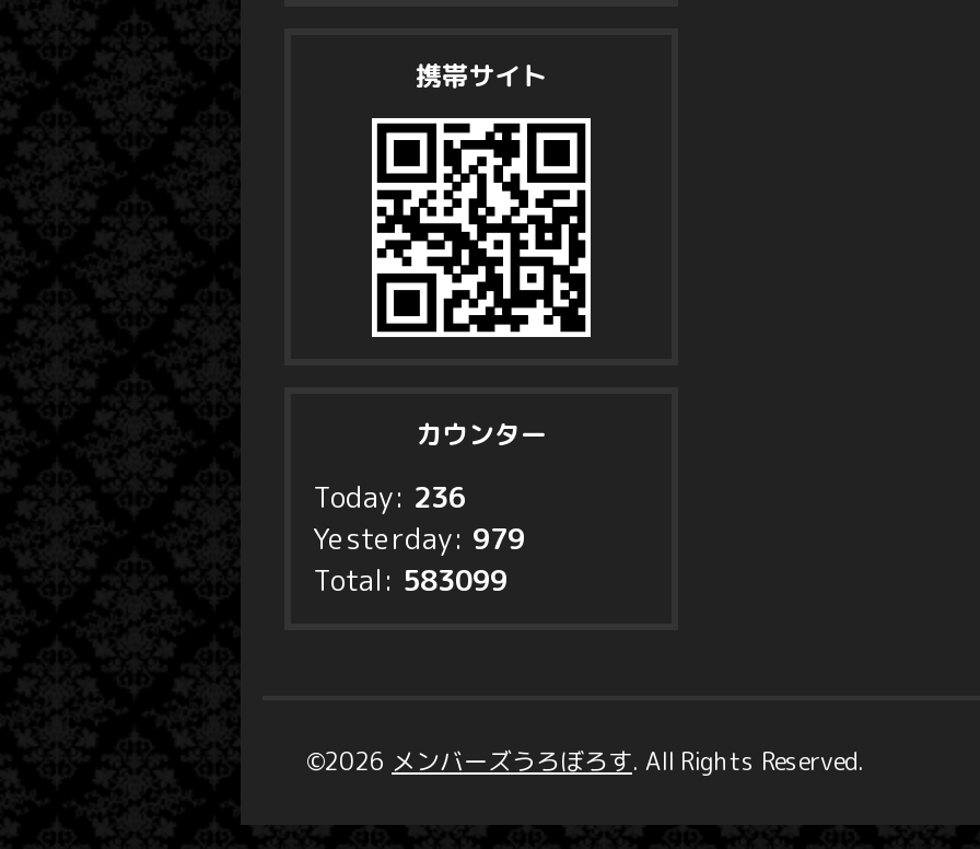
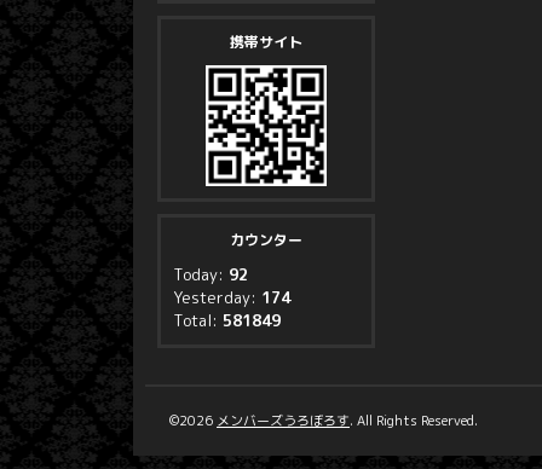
[313,477,466,516] Today: 236 -> [173,264,248,285] Today: 92
[313,519,525,558] Yesterday: 979 -> [173,286,290,308] Yesterday: 174
[313,560,507,600] Total: 583099 -> [173,309,281,331] Total: 581849

